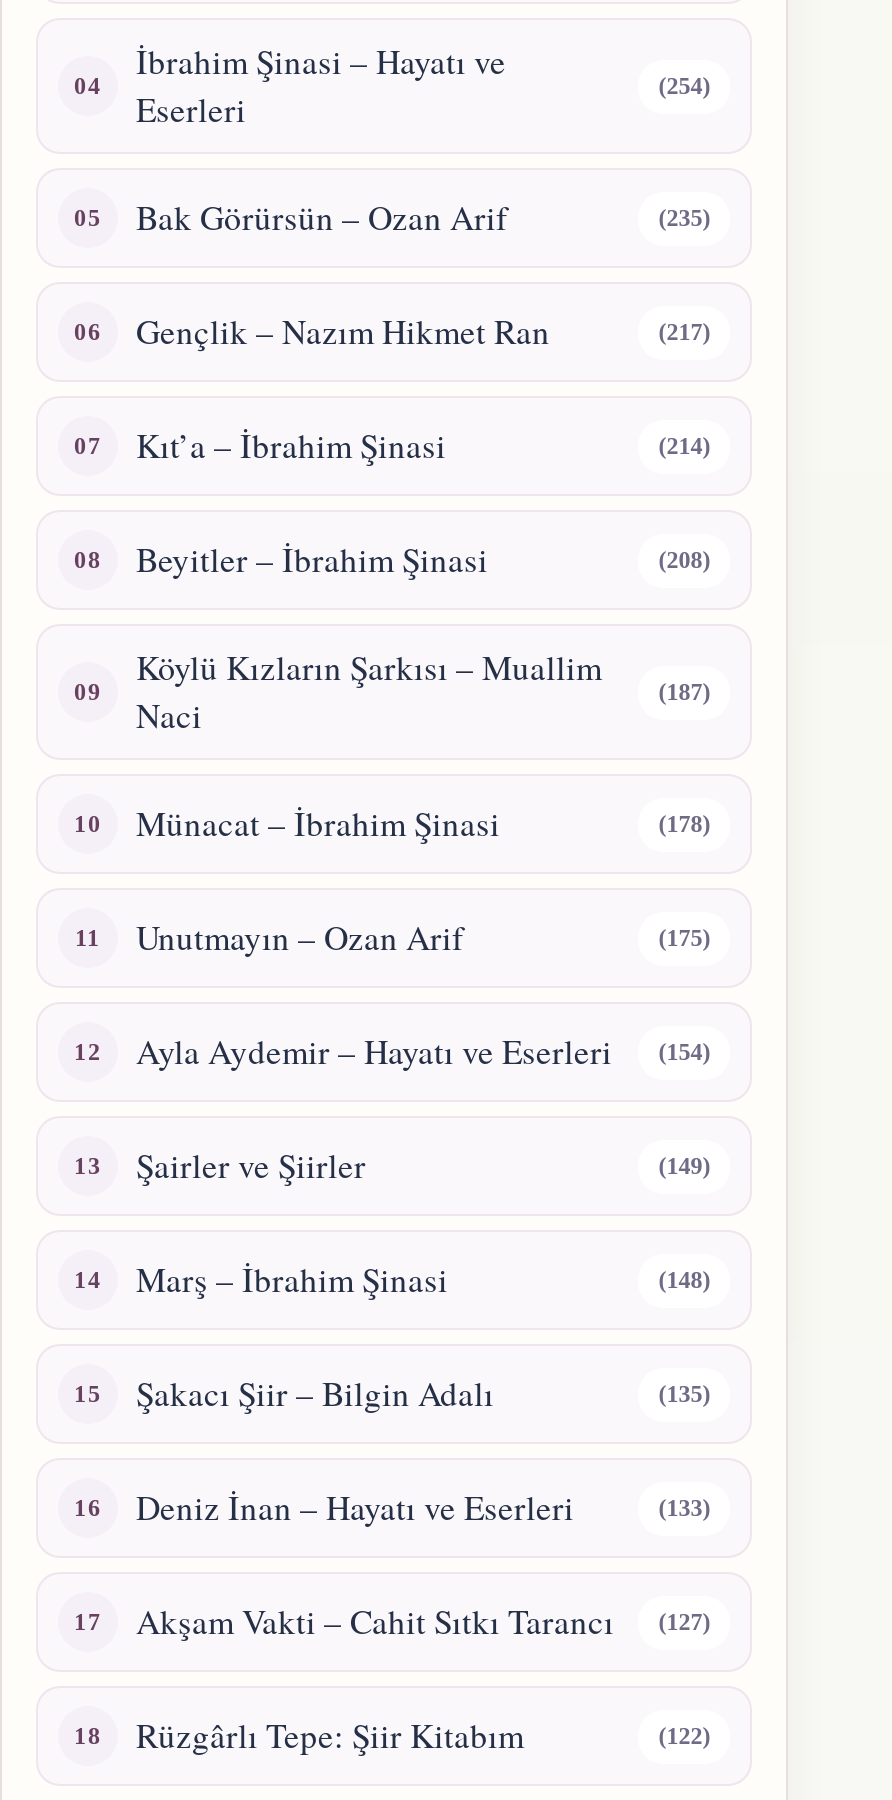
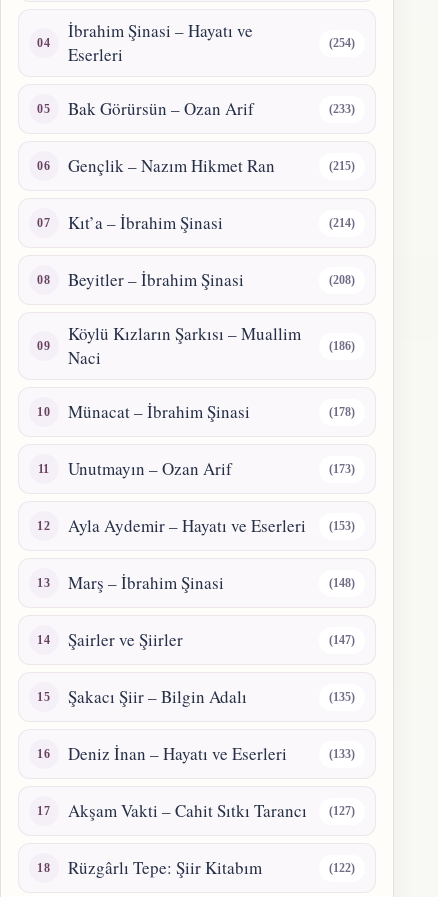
[658,203,710,231] (235) -> [329,102,355,116] (233)
[658,317,710,345] (217) -> [329,159,355,173] (215)
[658,677,710,705] (187) -> [329,339,355,353] (186)
[658,923,710,951] (175) -> [329,462,355,476] (173)
[658,1037,710,1179] (154) | (149) -> [329,519,355,533] (153)
moved [136,1142,366,1188] -> [68,628,183,651]: Şairler ve Şiirler
moved [136,1256,710,1302] -> [68,571,355,594]: Marş – İbrahim Şinasi | (148)
none -> [329,633,355,647] (147)

